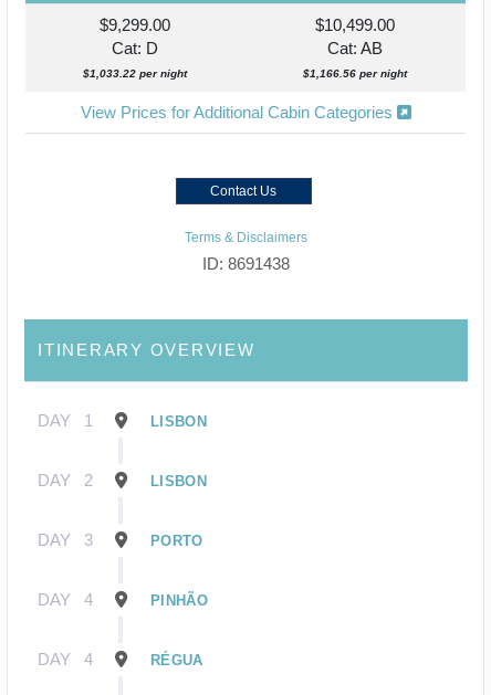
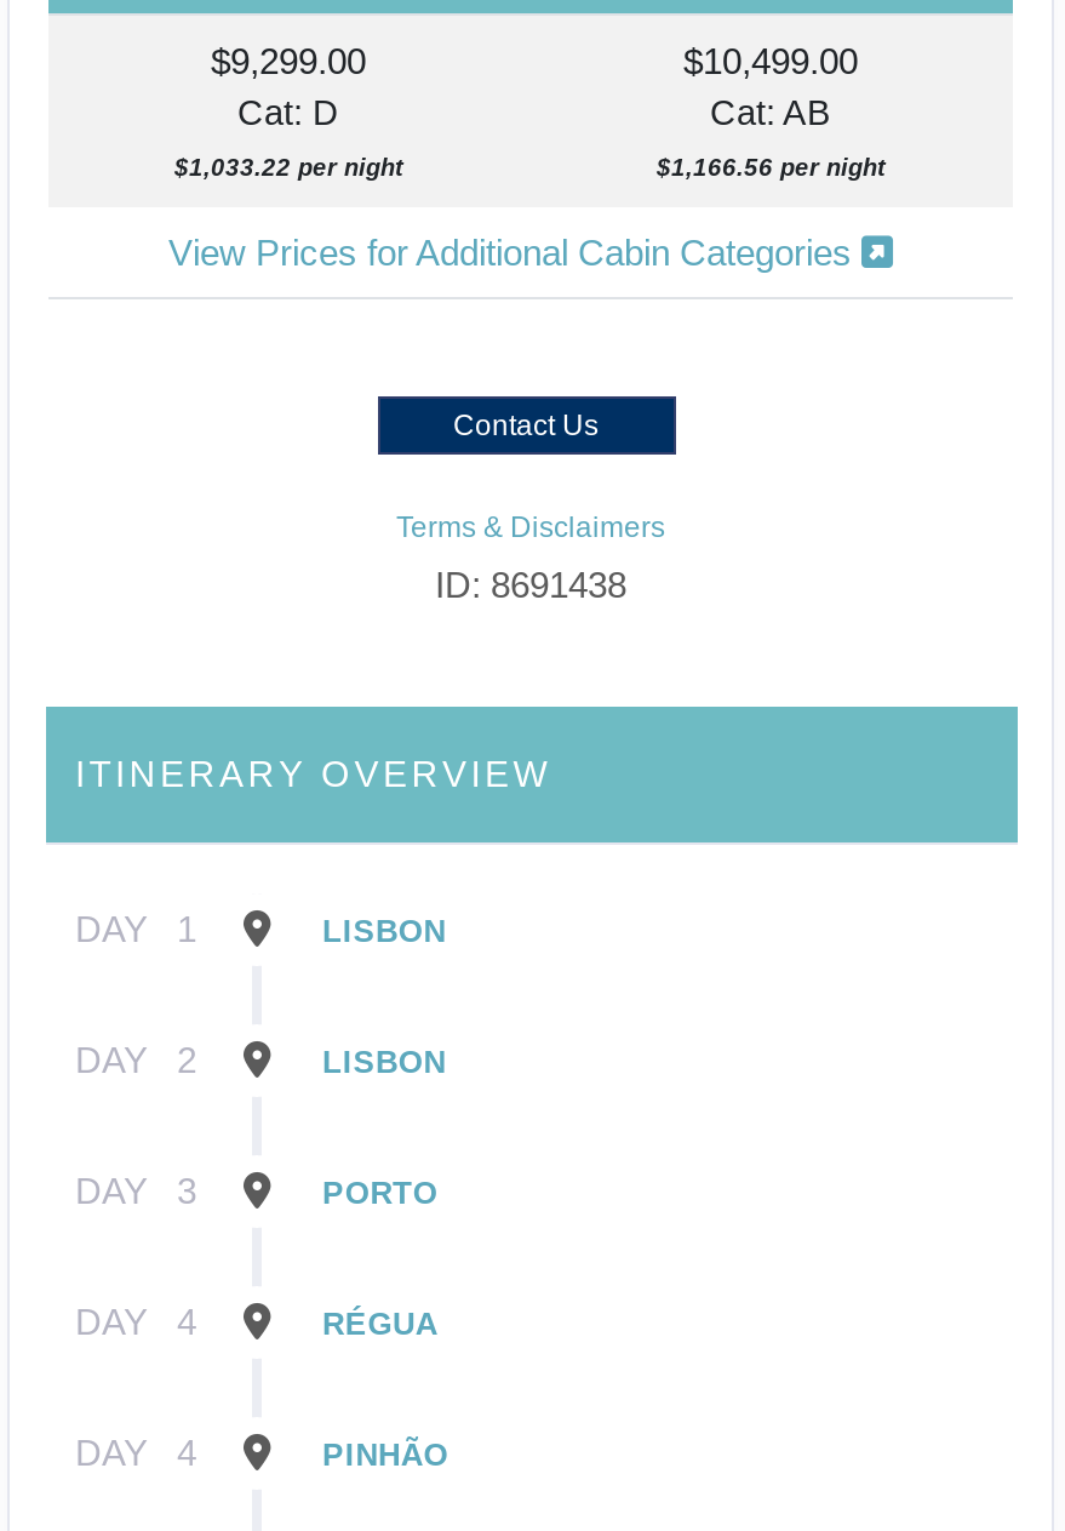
moved [150,592,208,608] -> [322,1435,449,1472]: PINHÃO
moved [150,651,203,668] -> [322,1305,438,1341]: RÉGUA

